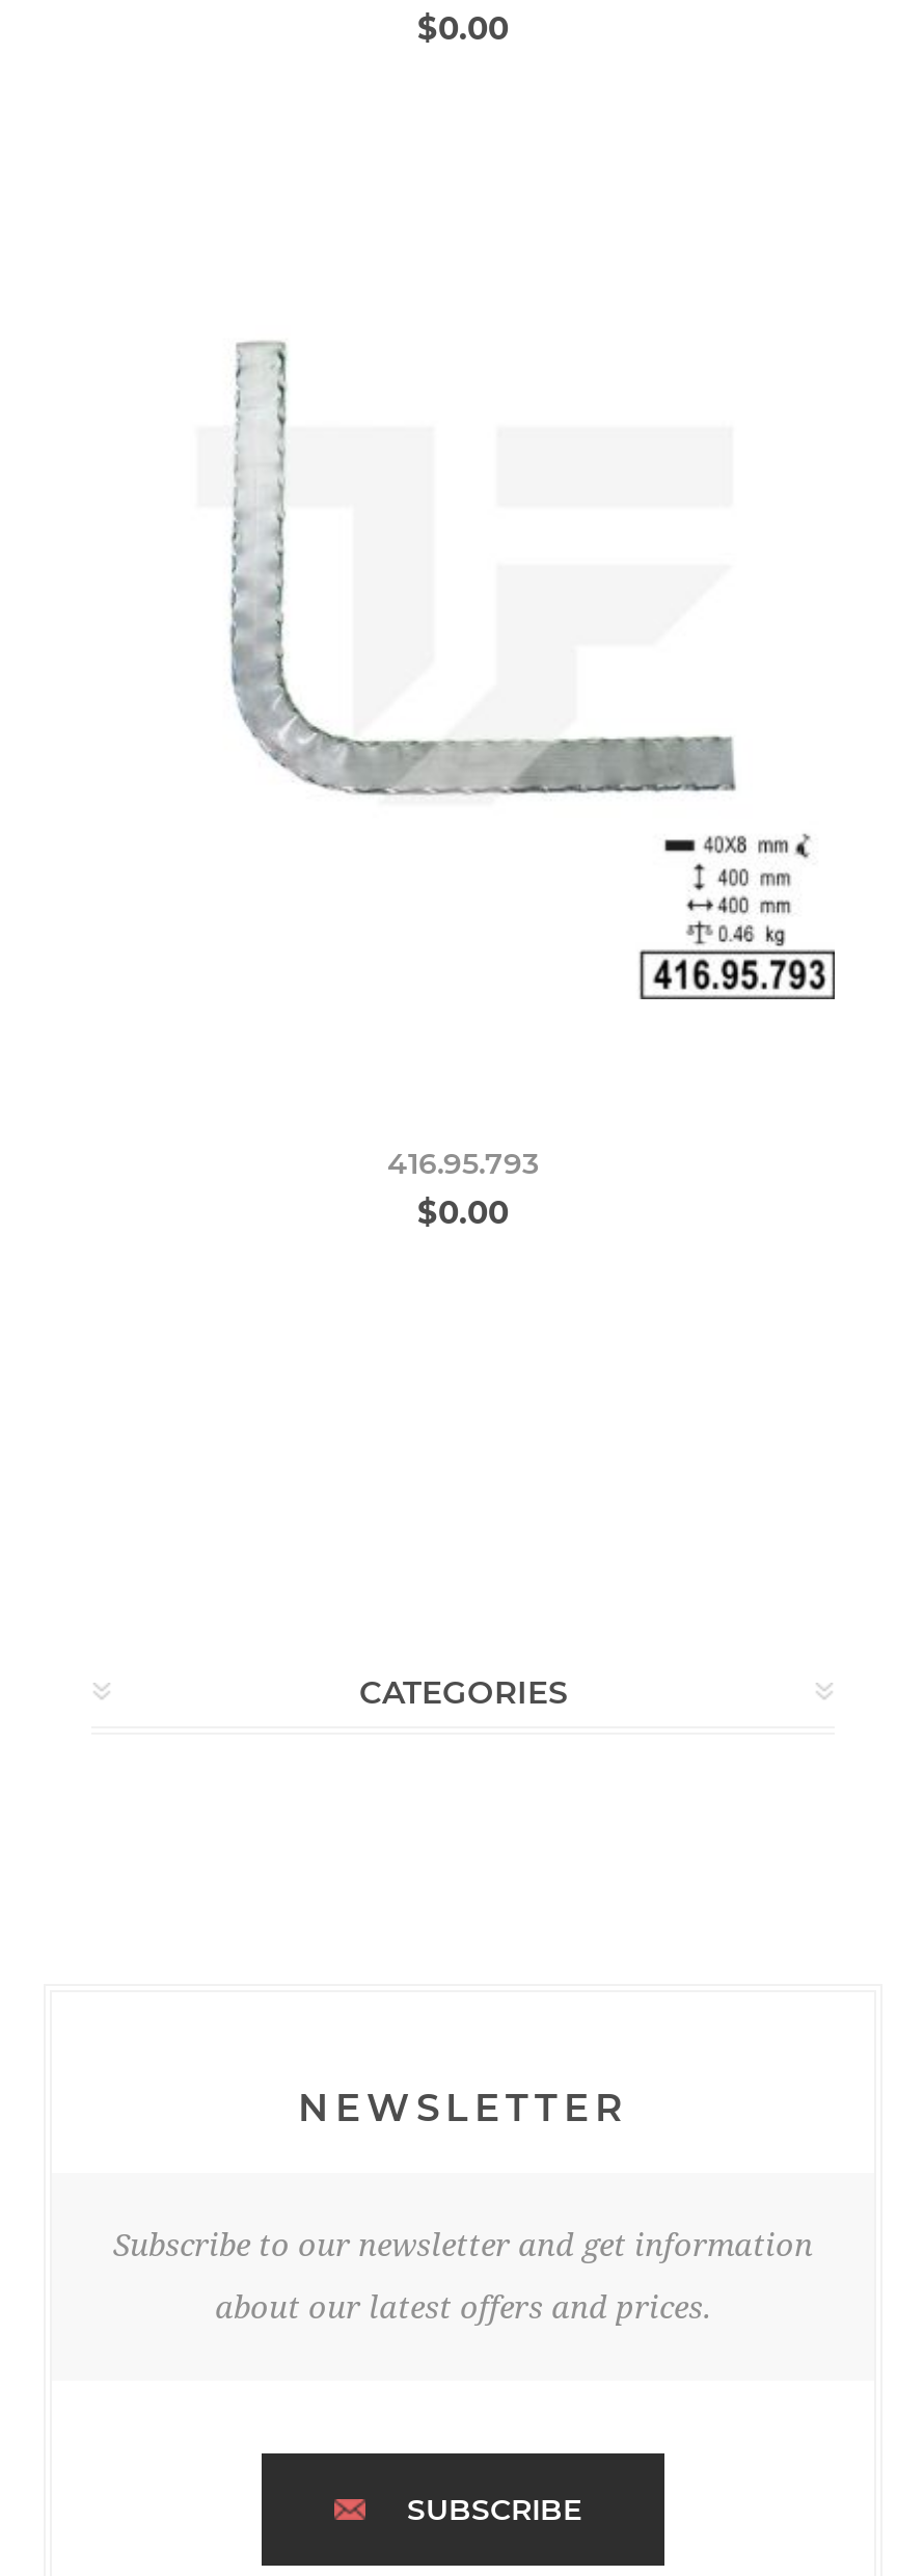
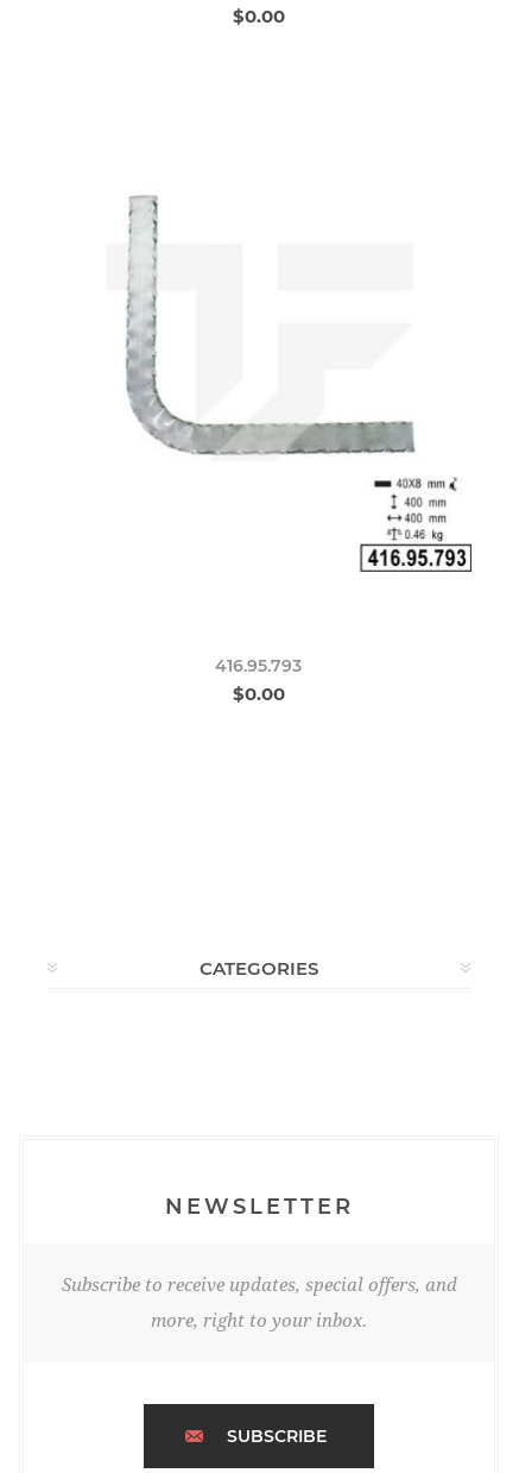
[113,2227,813,2264] Subscribe to our newsletter and get information -> [61,1274,457,1296] Subscribe to receive updates, special offers, and
[215,2289,711,2327] about our latest offers and prices. -> [151,1310,367,1332] more, right to your inbox.

